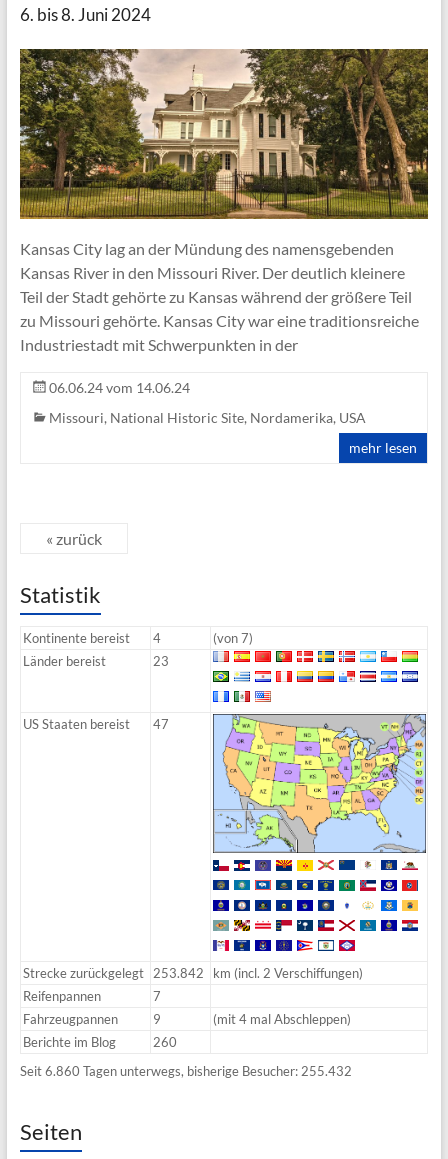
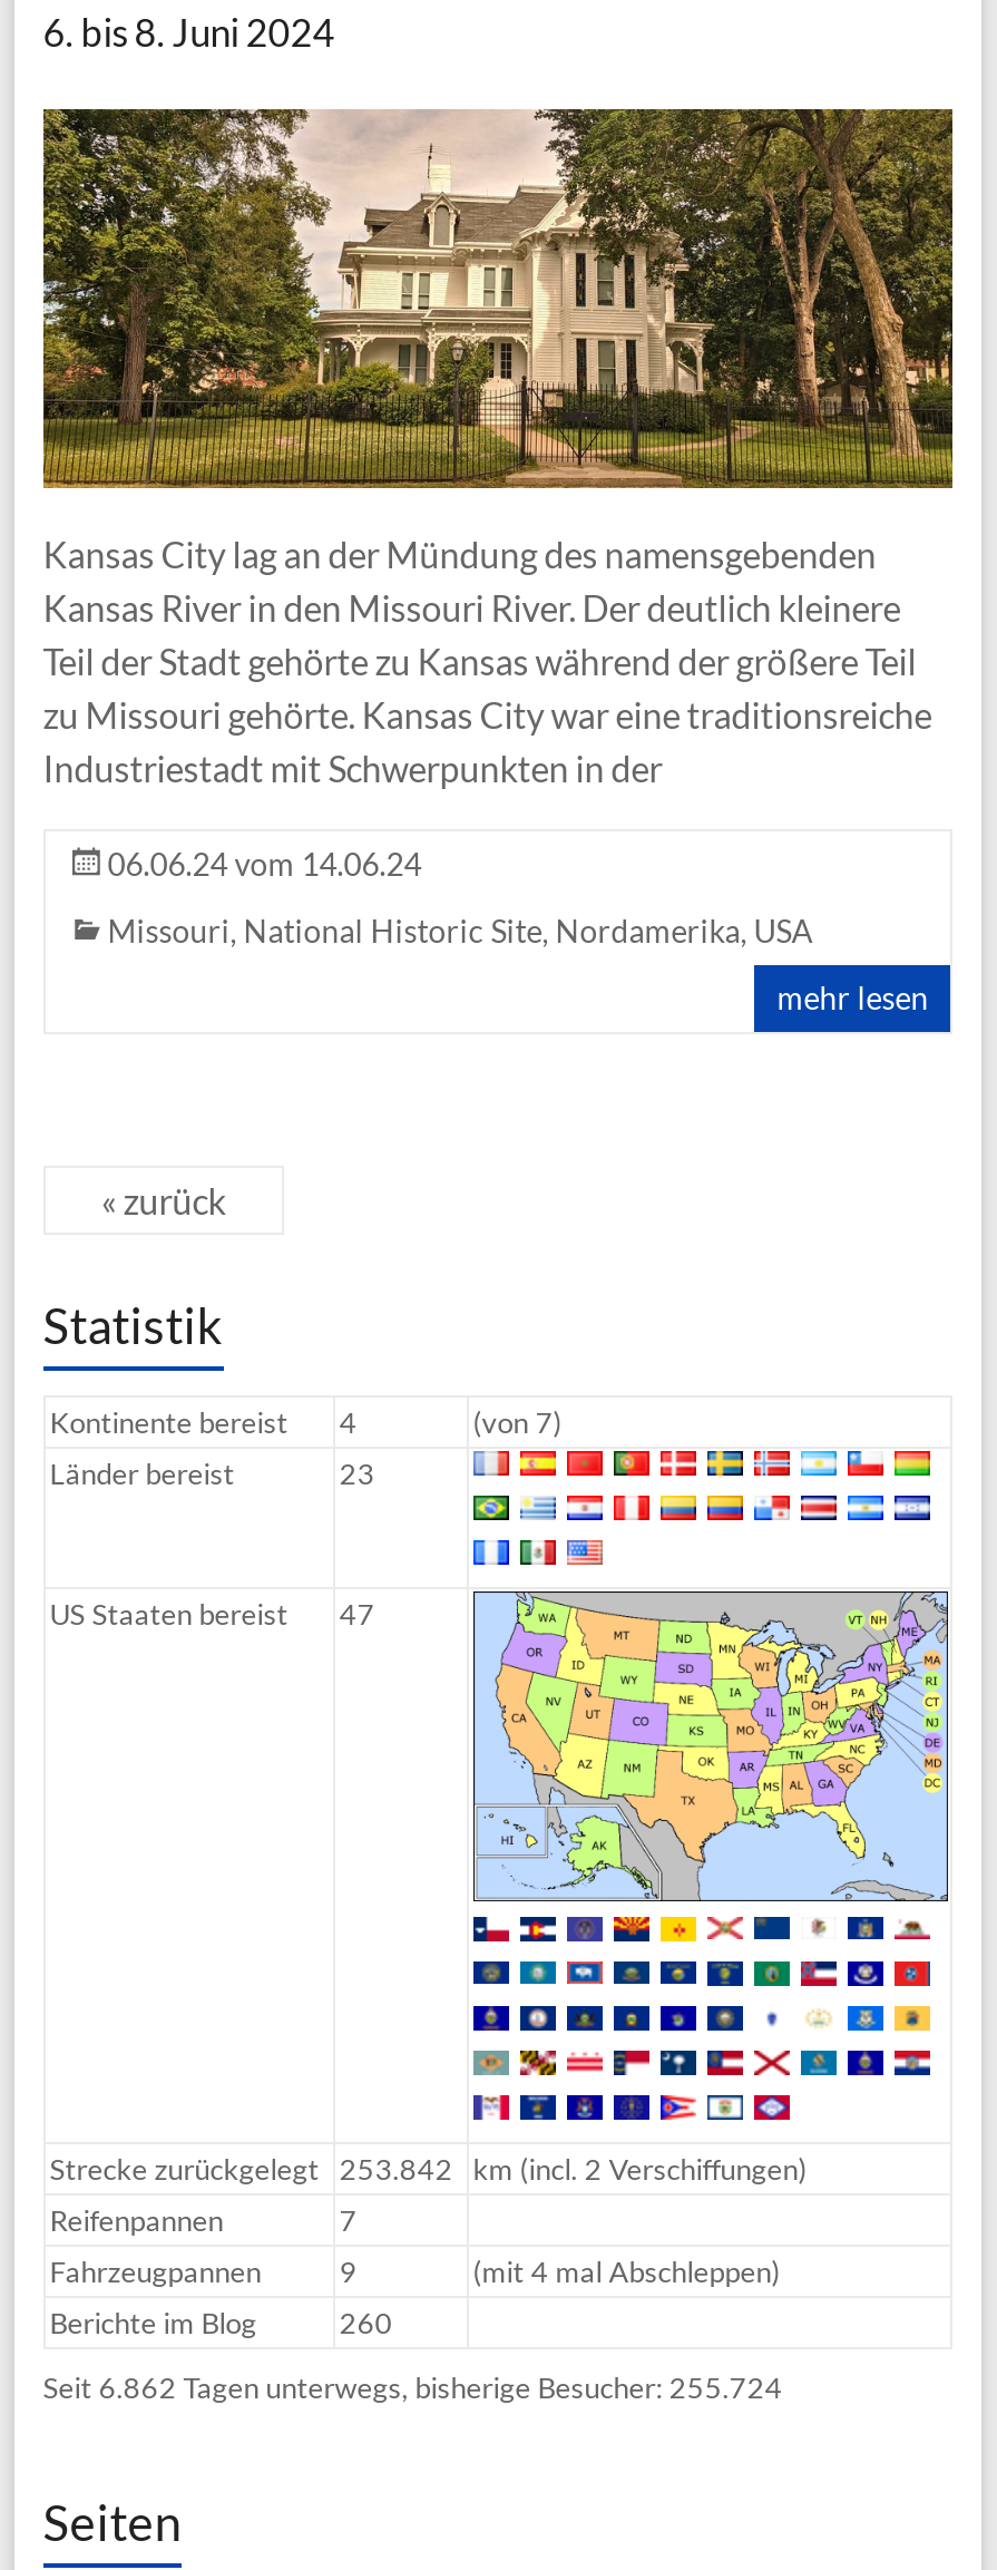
[20,1063,355,1079] Seit 6.860 Tagen unterwegs, bisherige Besucher: 255.432 -> [43,2370,789,2406] Seit 6.862 Tagen unterwegs, bisherige Besucher: 255.724

